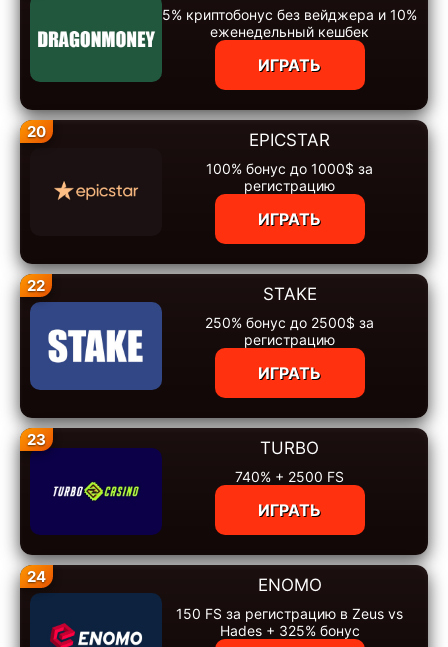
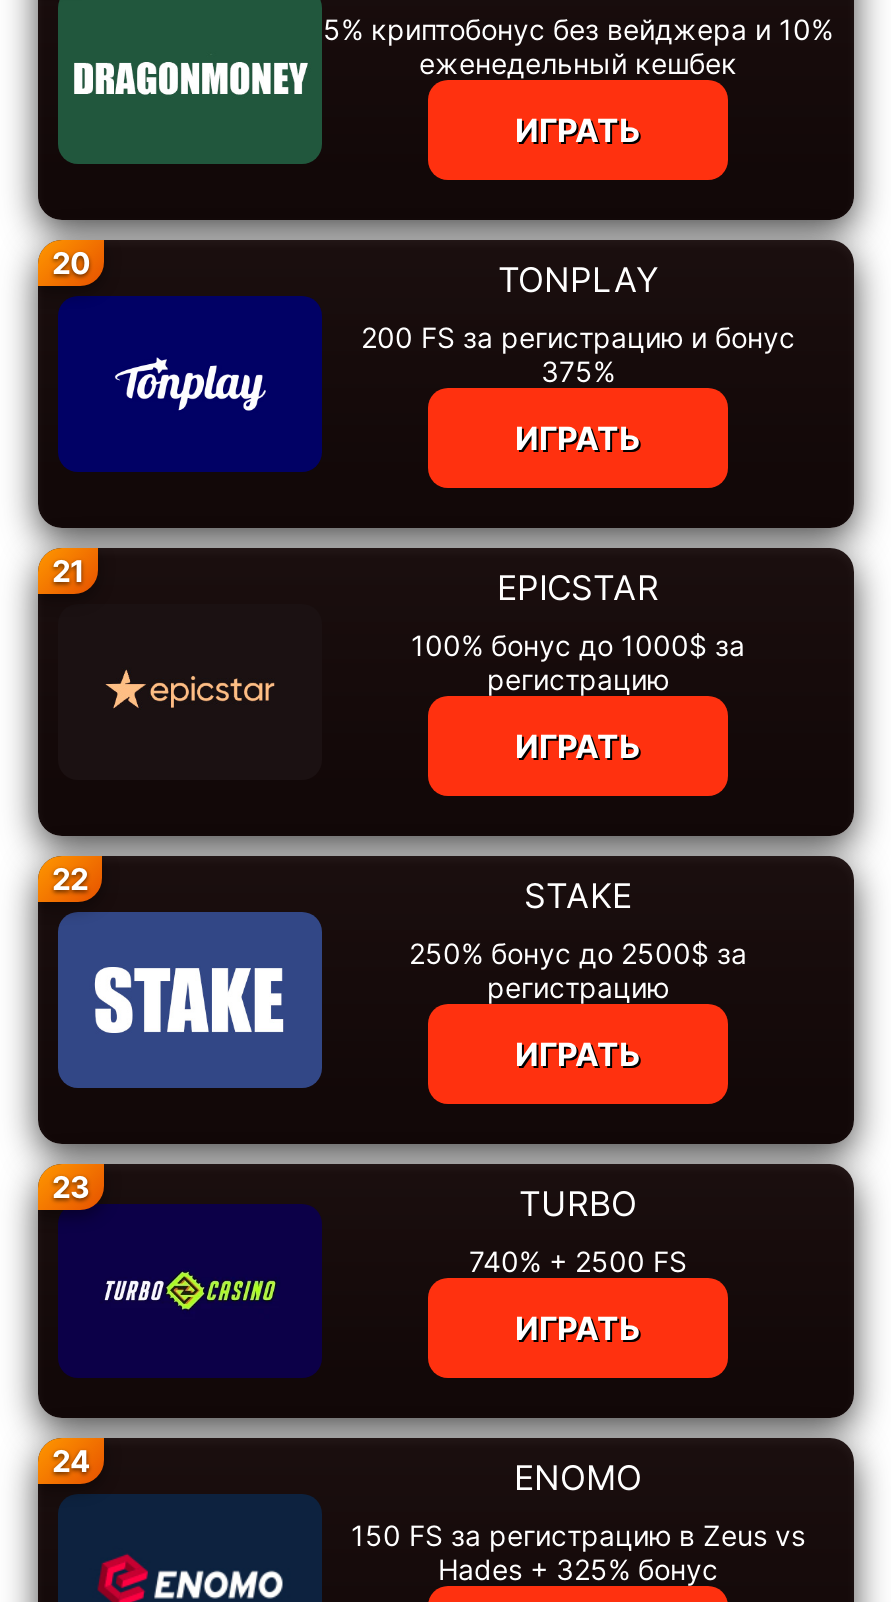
none -> [52,260,795,590] [image] | TONPLAY | 200 FS за регистрацию и бонус | 375% | ИГРАТЬ | 21

